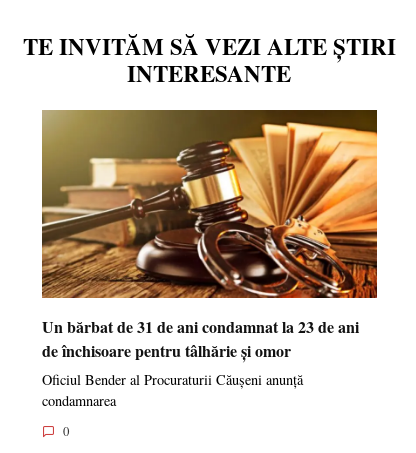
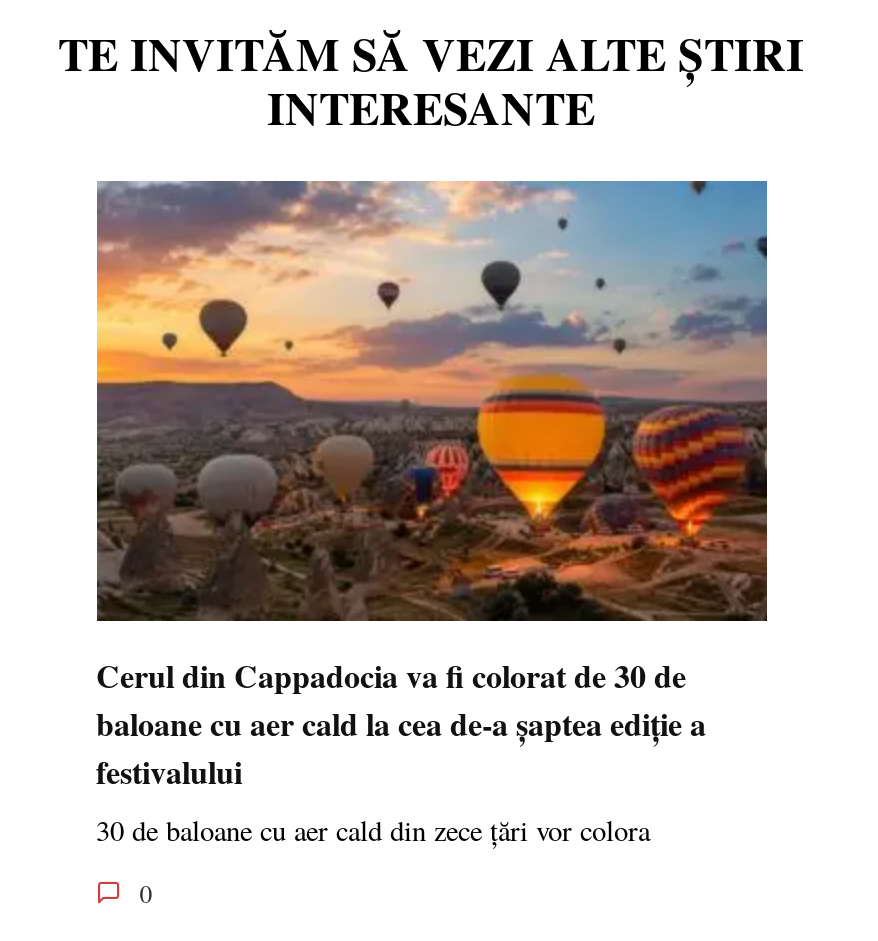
[41,109,378,410] [image] | Un bărbat de 31 de ani condamnat la 23 de ani | de închisoare pentru tâlhărie și omor | Oficiul Bender al Procuraturii Căușeni anunță | condamnarea -> [95,179,769,850] [image] | Cerul din Cappadocia va fi colorat de 30 de | baloane cu aer cald la cea de-a șaptea ediție a | festivalului | 30 de baloane cu aer cald din zece țări vor colora

